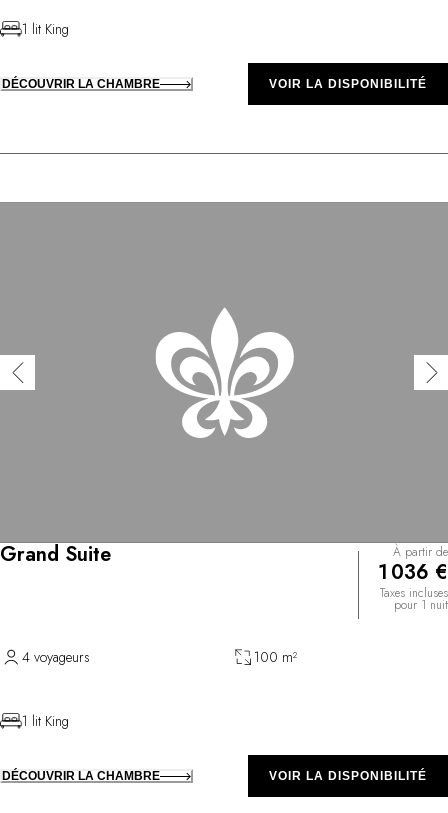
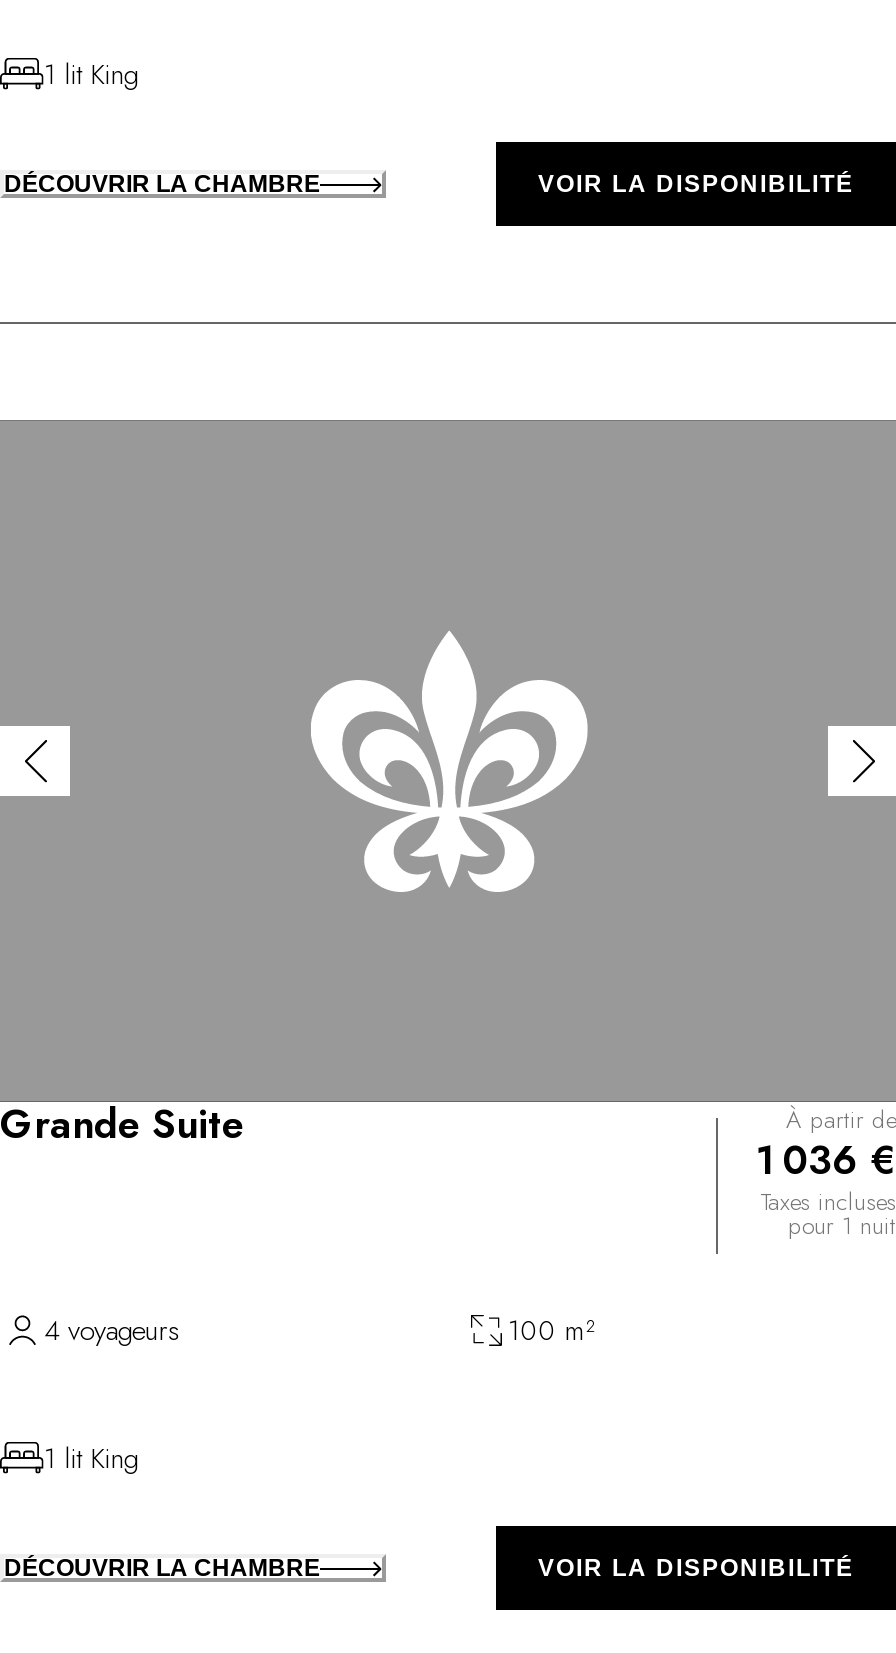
[0,540,111,569] Grand Suite -> [0,1097,244,1155] Grande Suite

